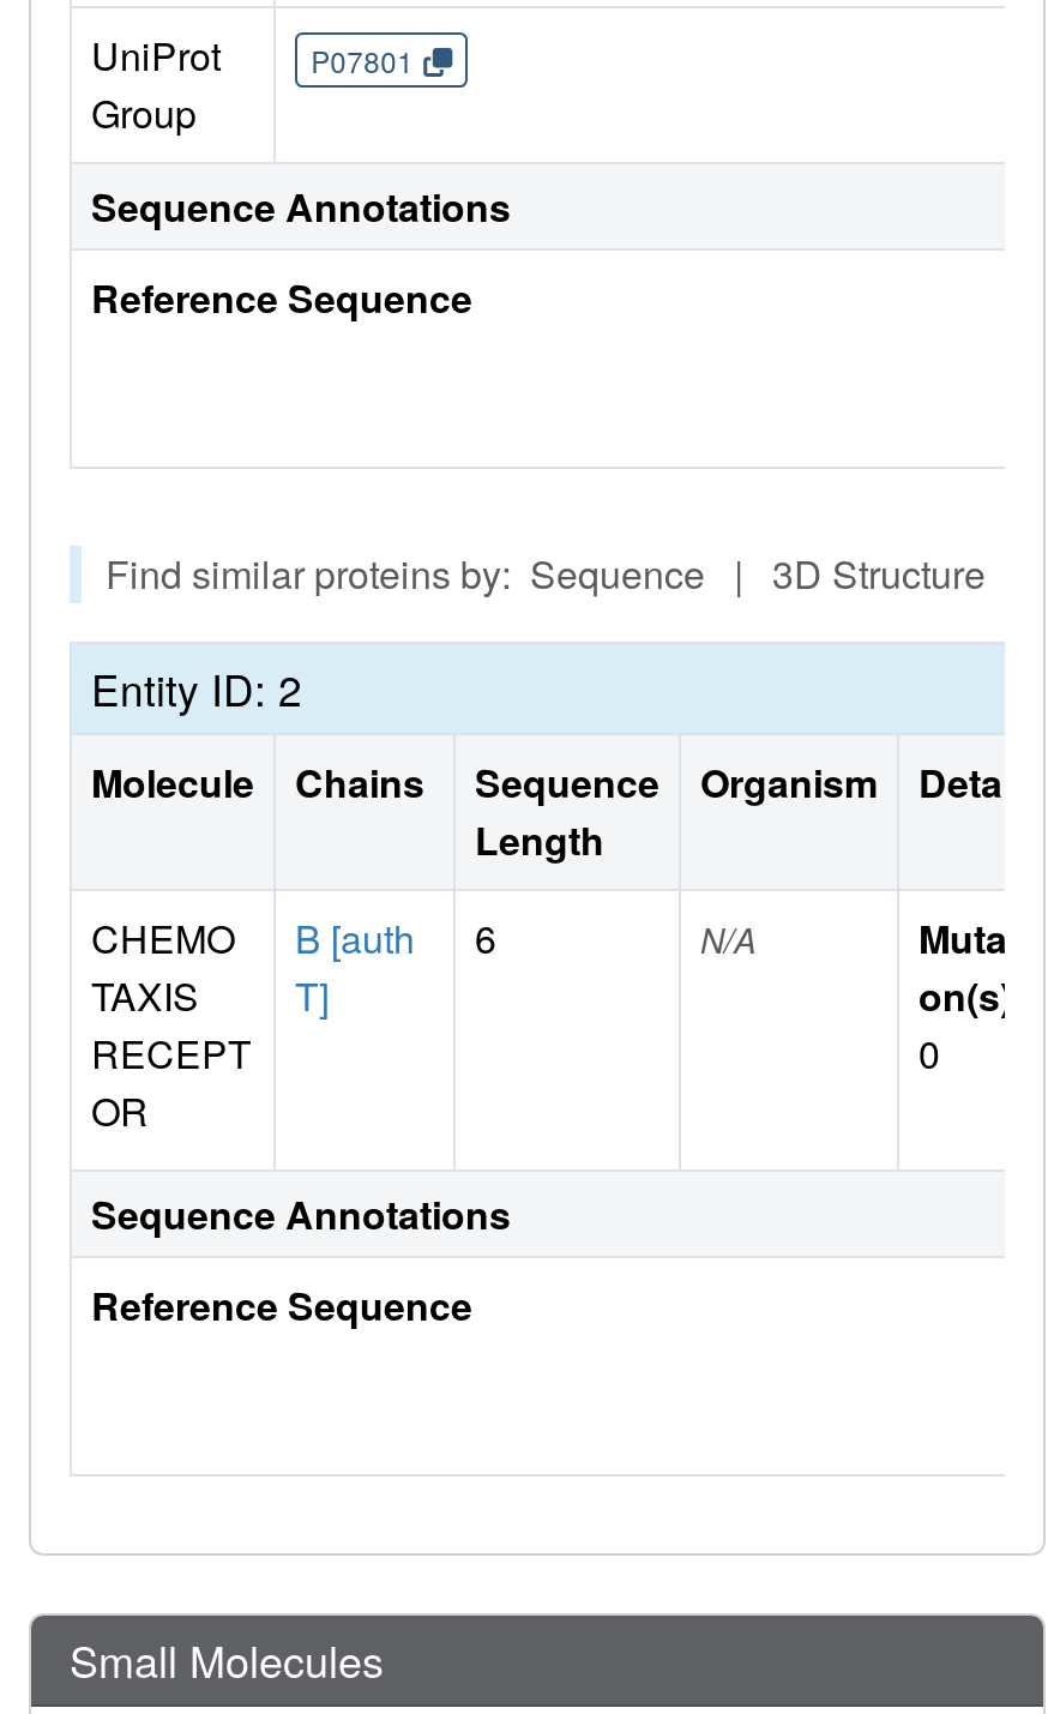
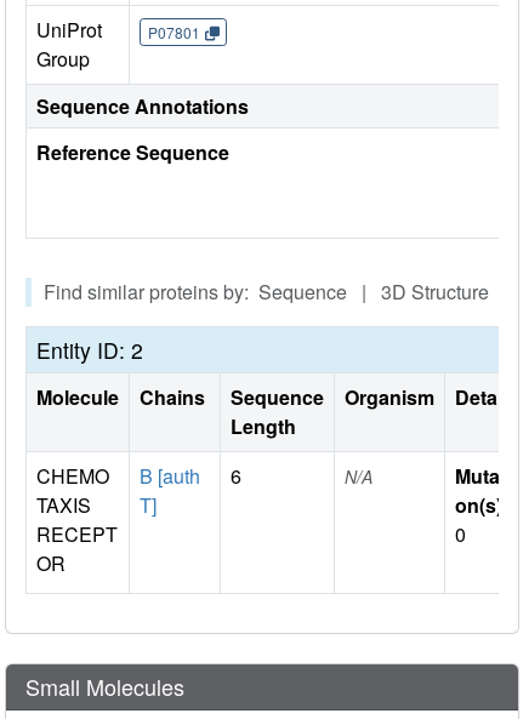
[91,1186,511,1332] Sequence Annotations | Reference Sequence -> none

